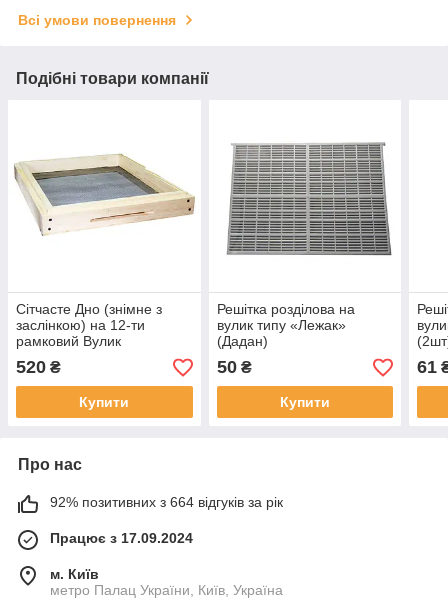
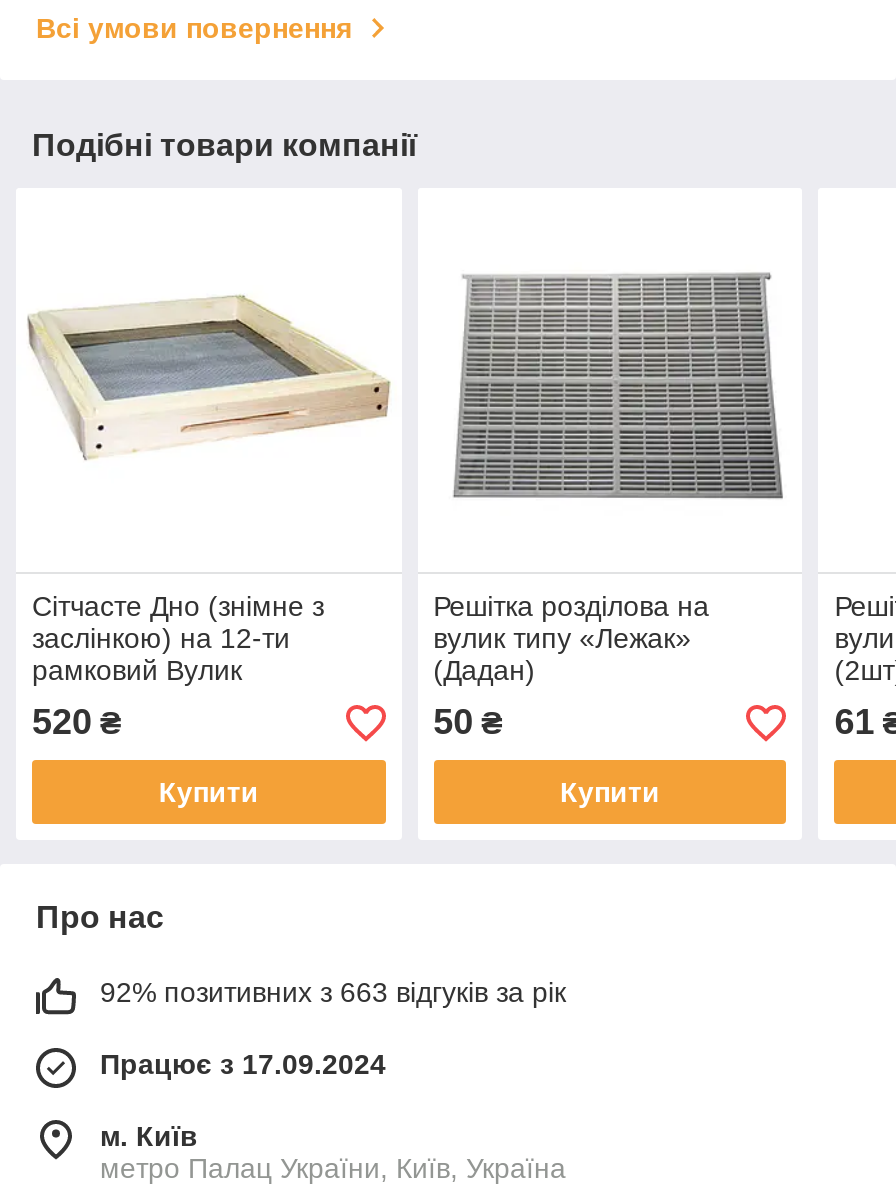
[50,494,283,510] 92% позитивних з 664 відгуків за рік -> [100,977,566,1009] 92% позитивних з 663 відгуків за рік

